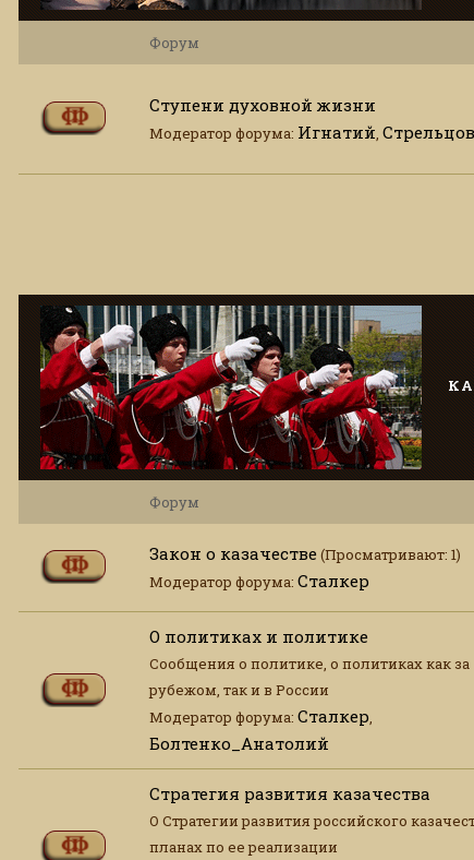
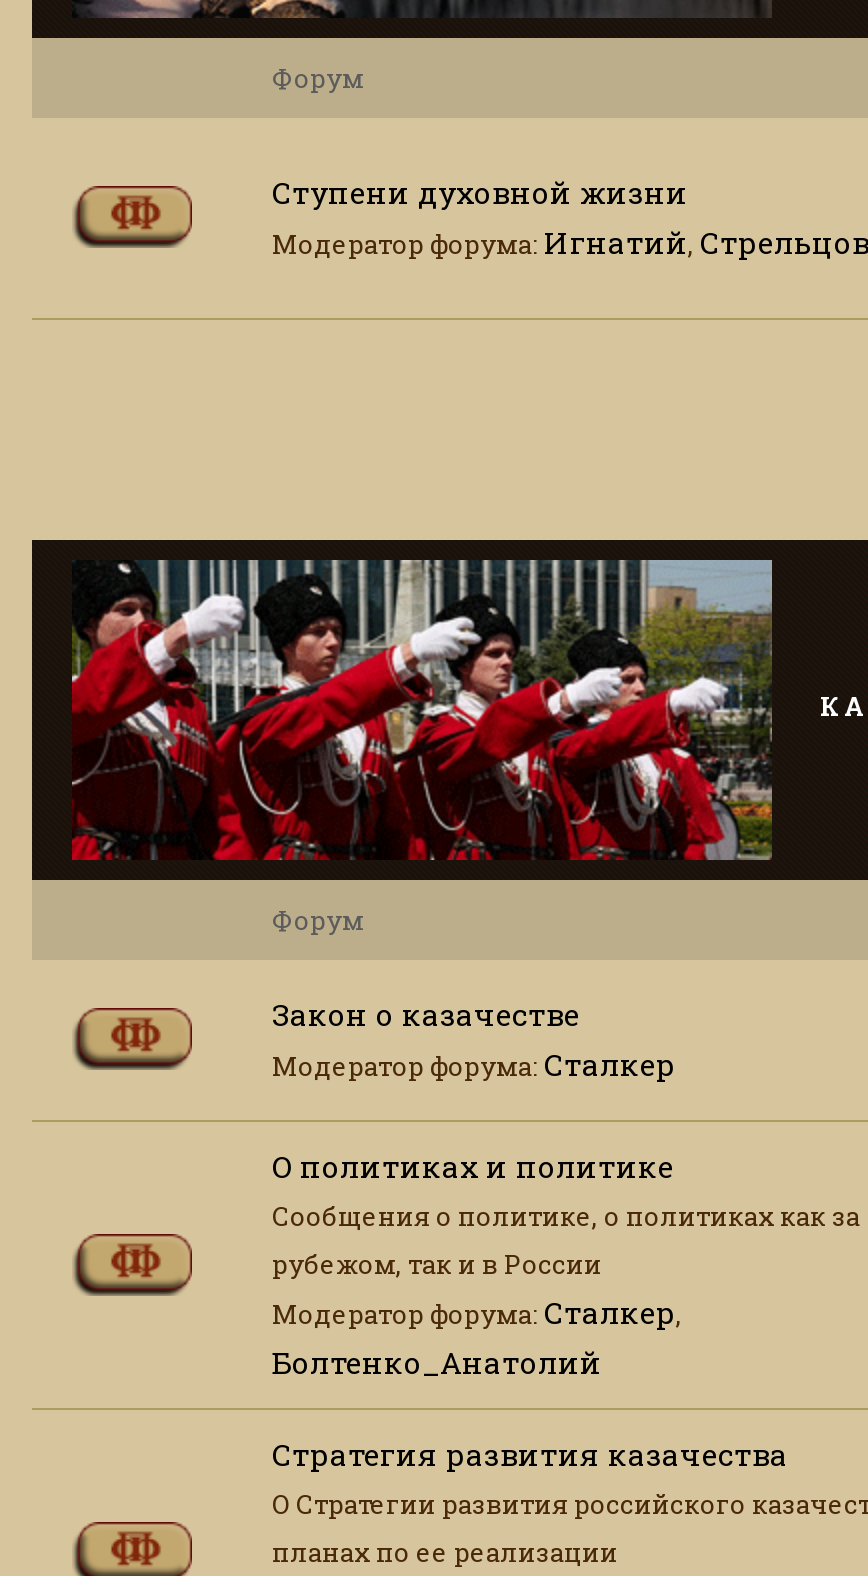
[149,542,461,564] Закон о казачестве (Просматривают: 1) -> [272,994,580,1034] Закон о казачестве

